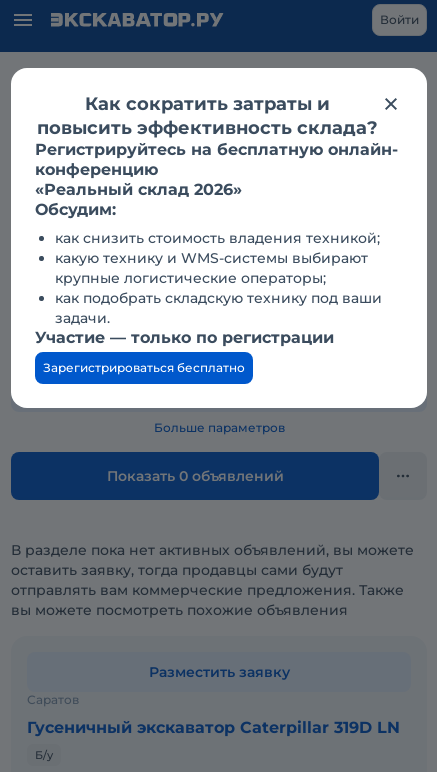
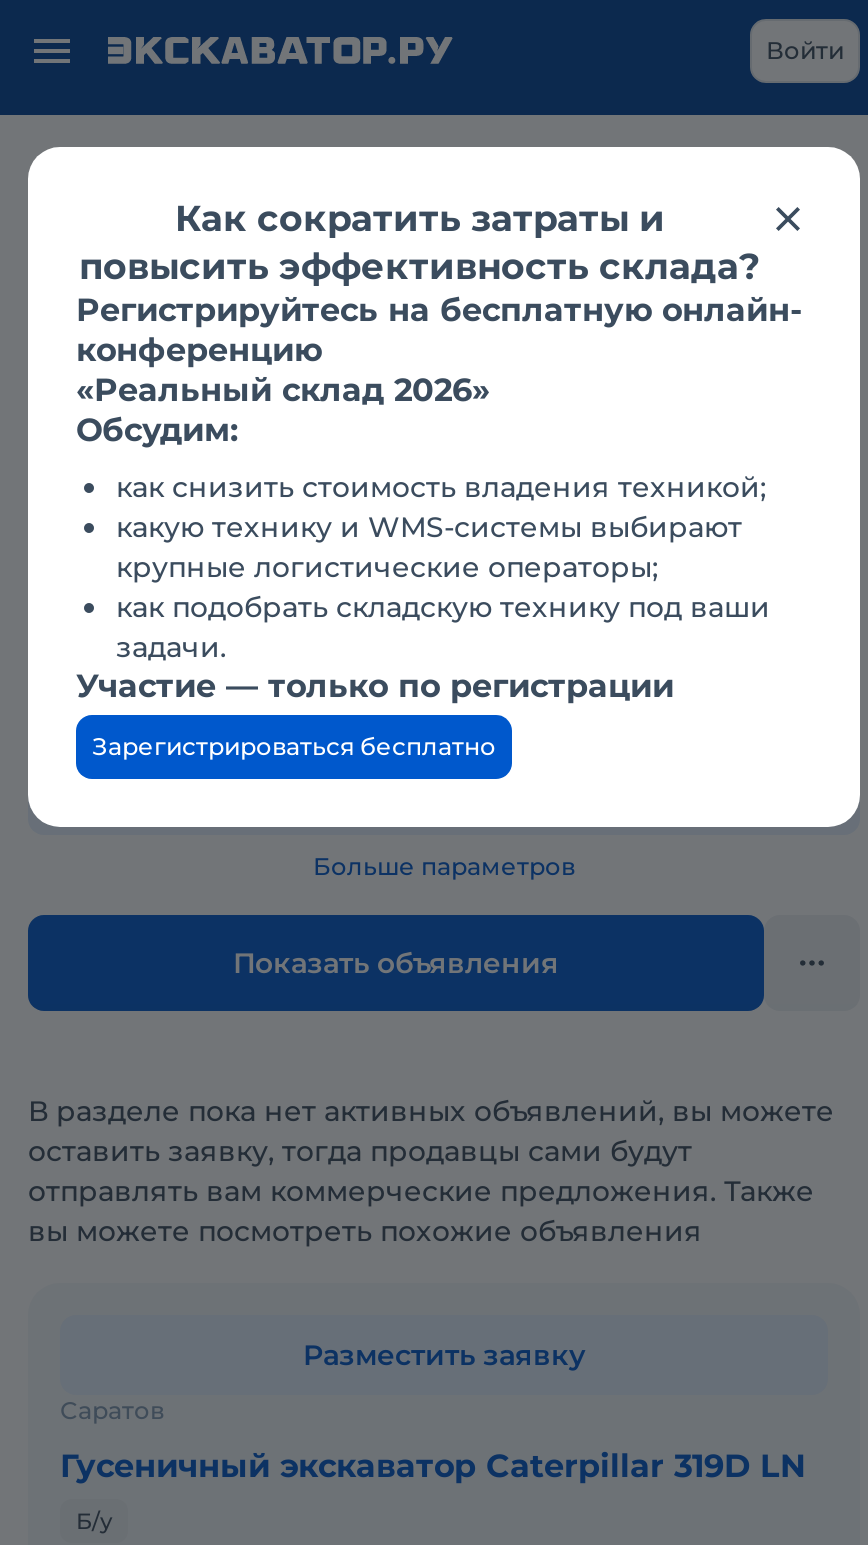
[106,467,283,485] Показать 0 объявлений -> [233,945,559,981] Показать объявления

